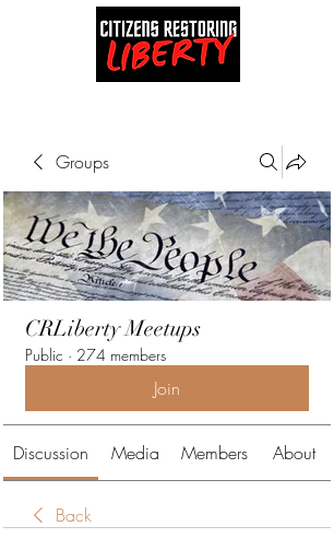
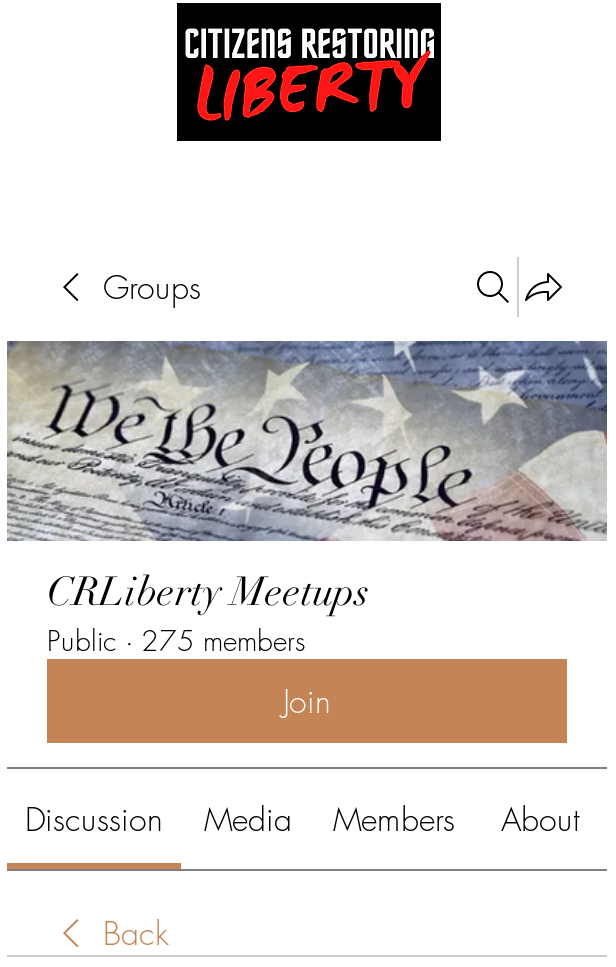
[25,344,166,365] Public · 274 members -> [47,621,305,659] Public · 275 members

